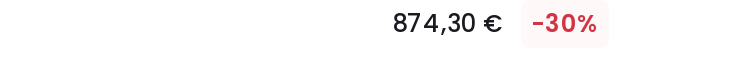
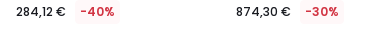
none -> [16,3,115,20] 284,12 € | -40%

